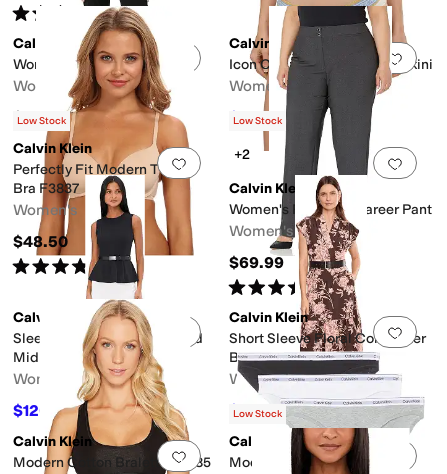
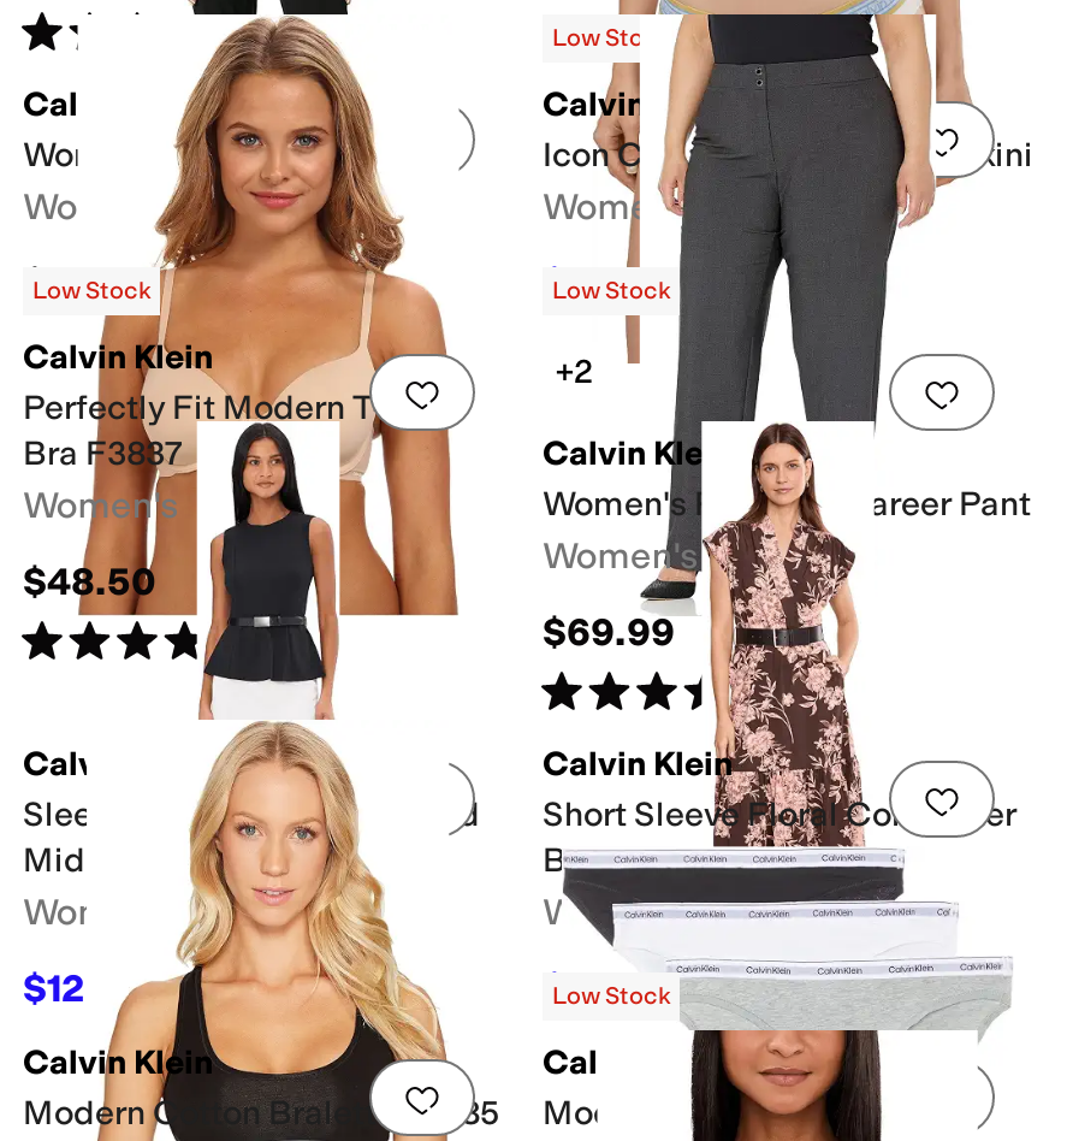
none -> [552,24,670,53] Low Stock

